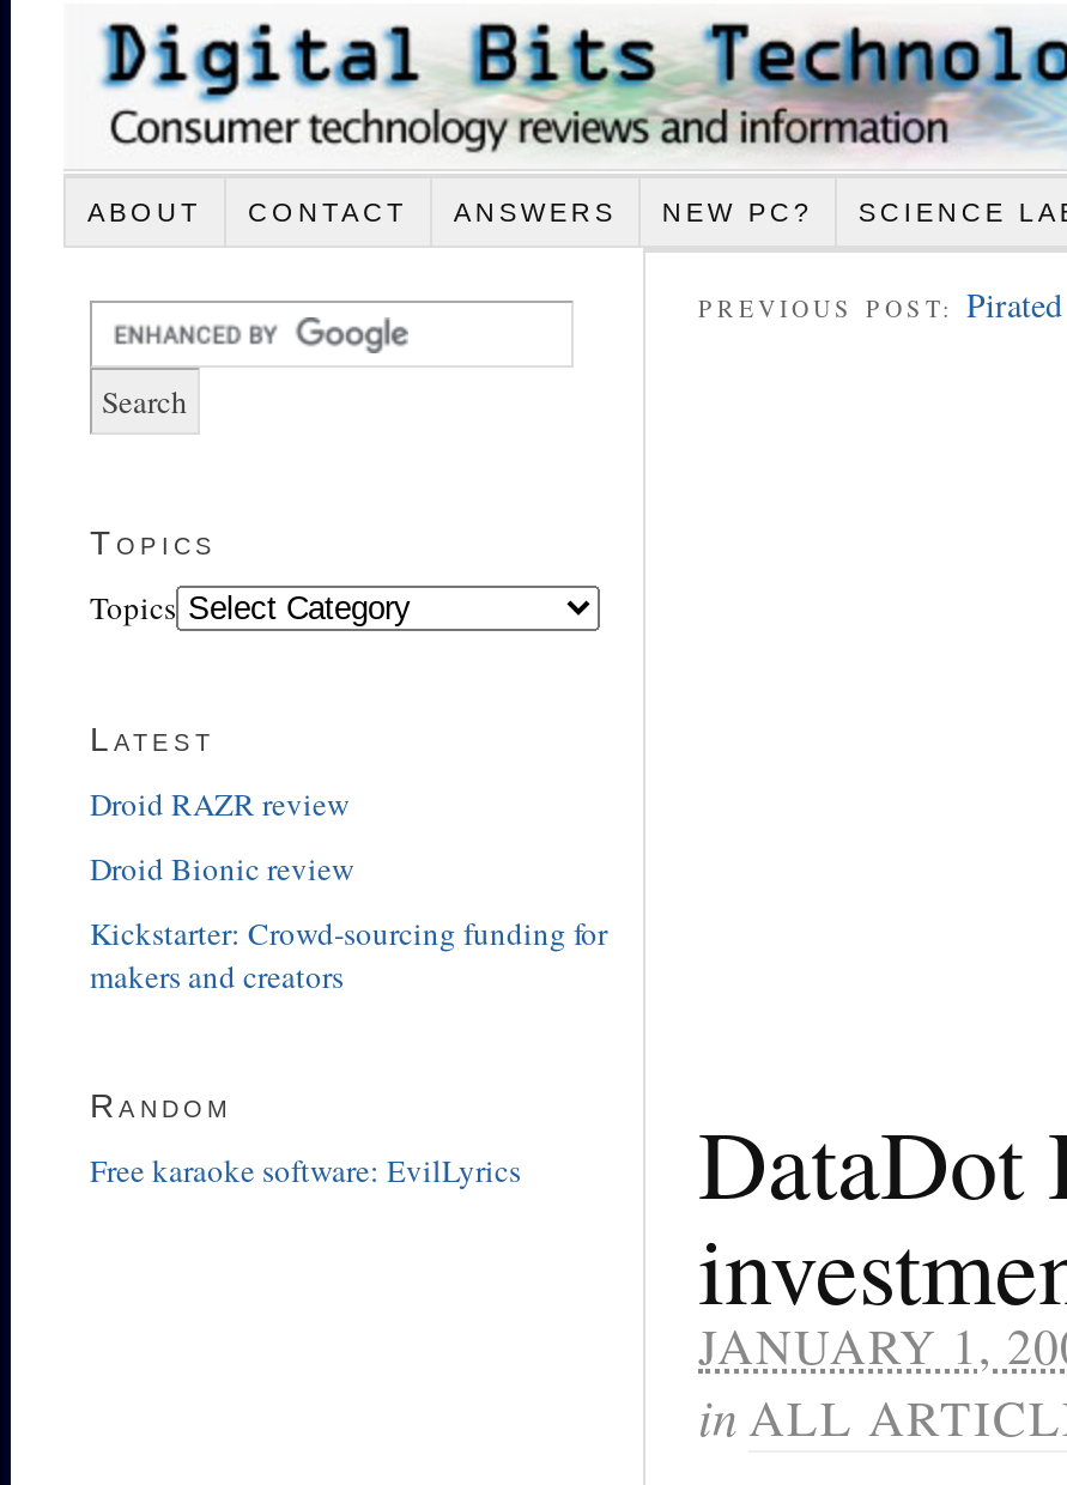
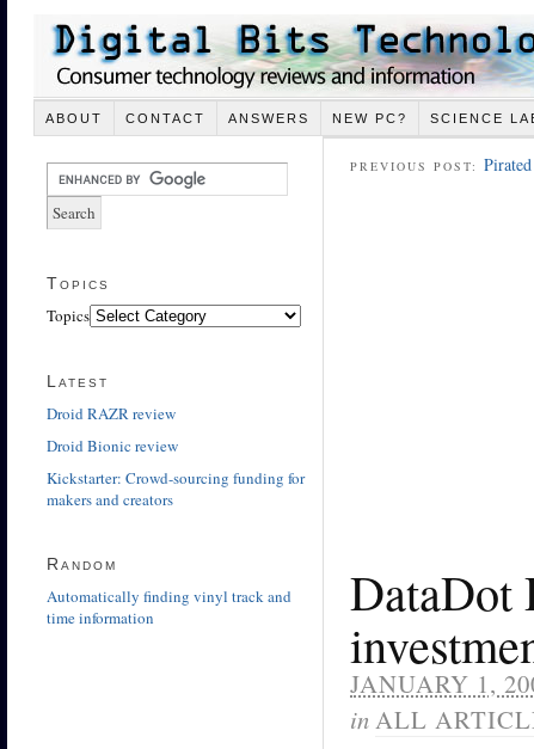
[90,1148,521,1191] Free karaoke software: EvilLyrics -> [47,585,291,628] Automatically finding vinyl track and | time information

